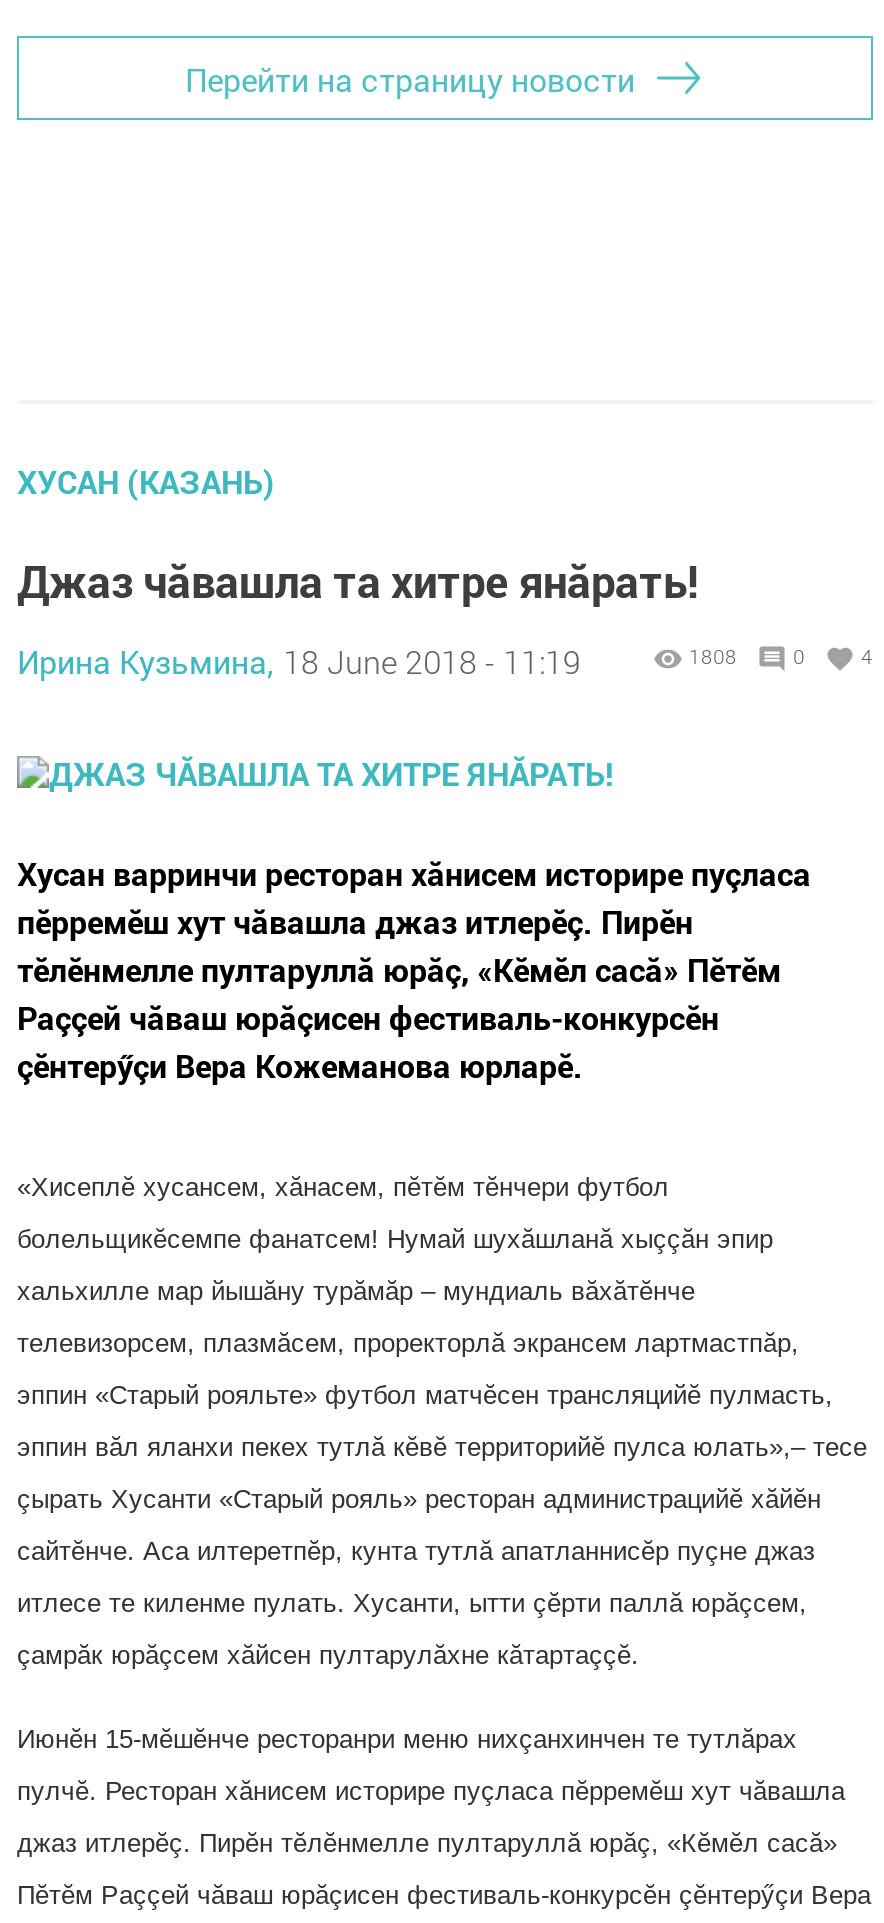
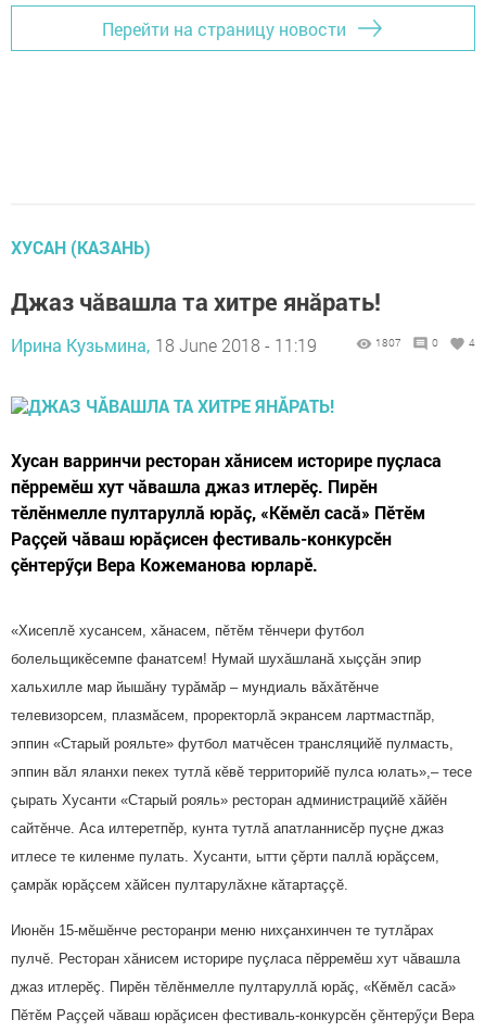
[689,645,737,671] 1808 -> [375,336,401,350] 1807

